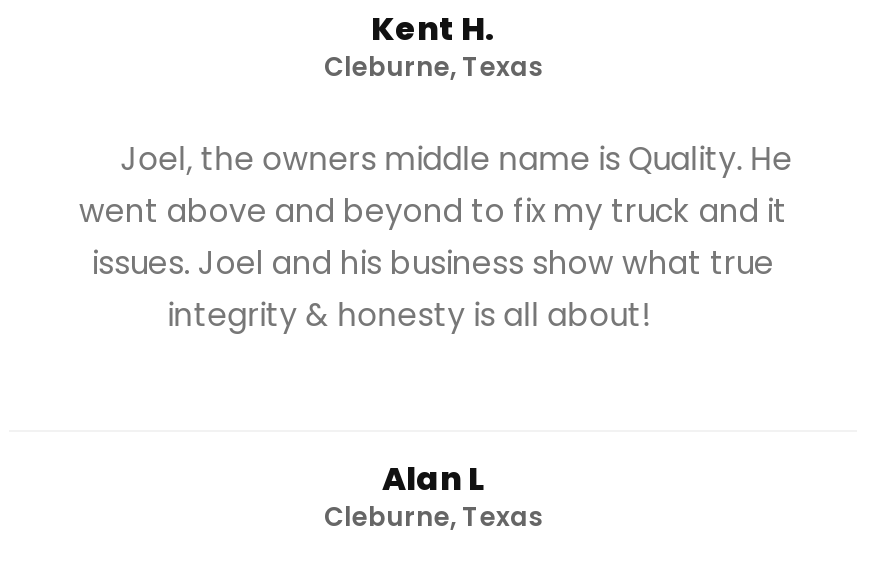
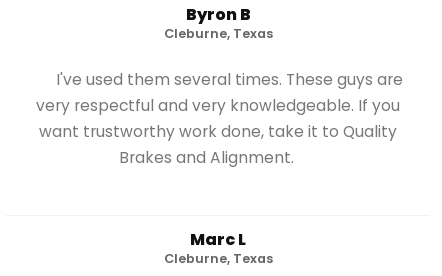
[371,6,495,52] Kent H. -> [185,3,250,26] Byron B
[79,138,793,336] Joel, the owners middle name is Quality. He | went above and beyond to fix my truck and it | issues. Joel and his business show what true | integrity & honesty is all about! -> [36,69,403,168] I've used them several times. These guys are | very respectful and very knowledgeable. If you | want trustworthy work done, take it to Quality | Brakes and Alignment.
[382,456,484,502] Alan L -> [190,228,246,251] Marc L

